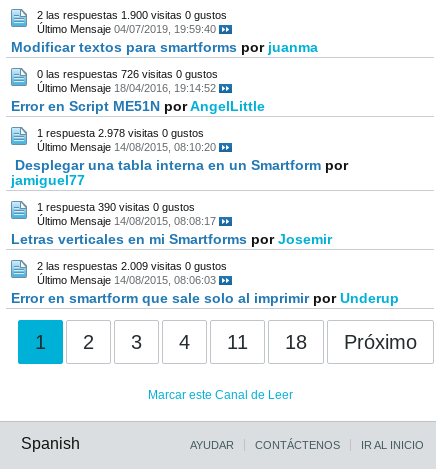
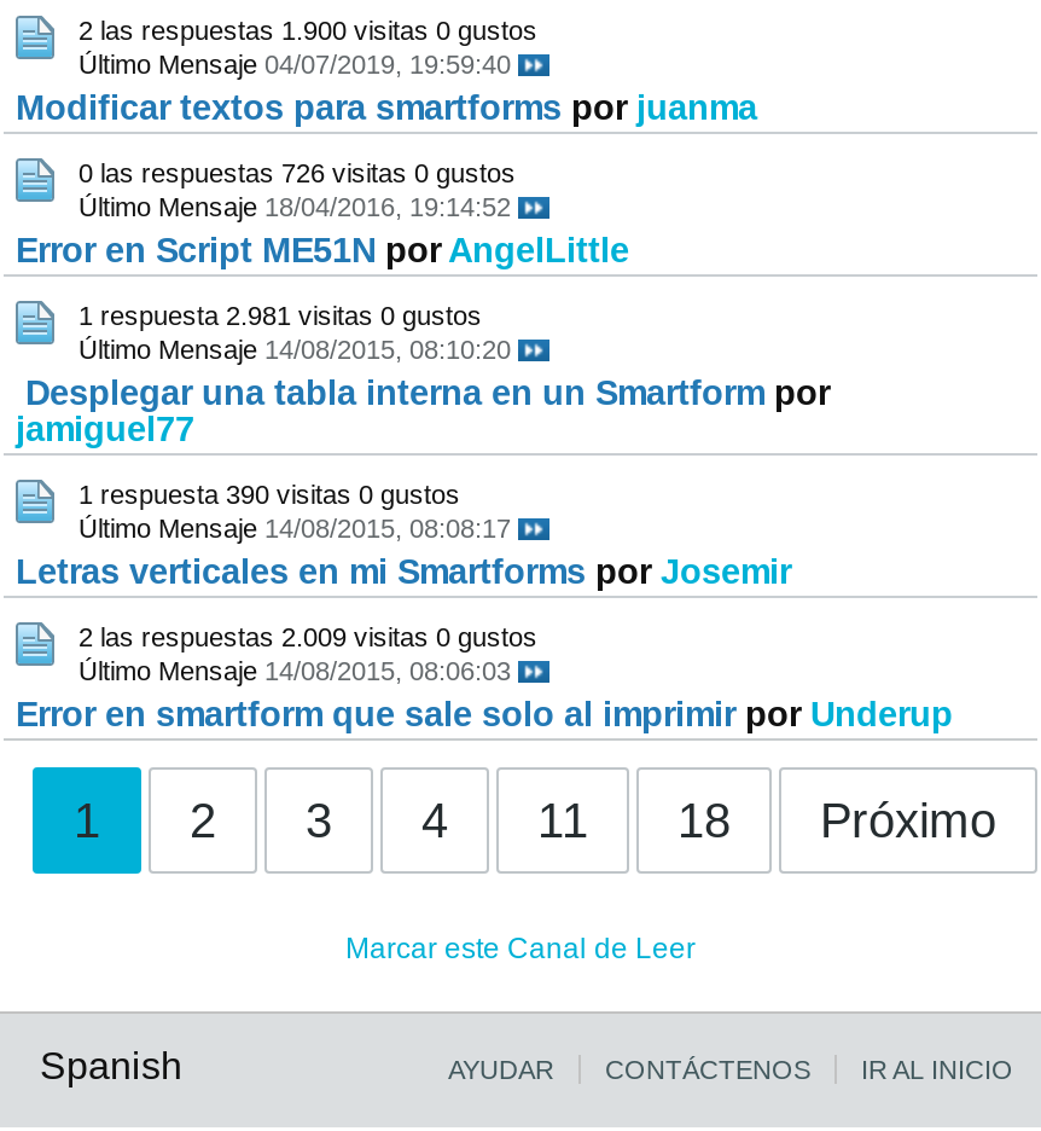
[37,127,204,139] 1 respuesta 2.978 visitas 0 gustos -> [78,301,482,330] 1 respuesta 2.981 visitas 0 gustos

